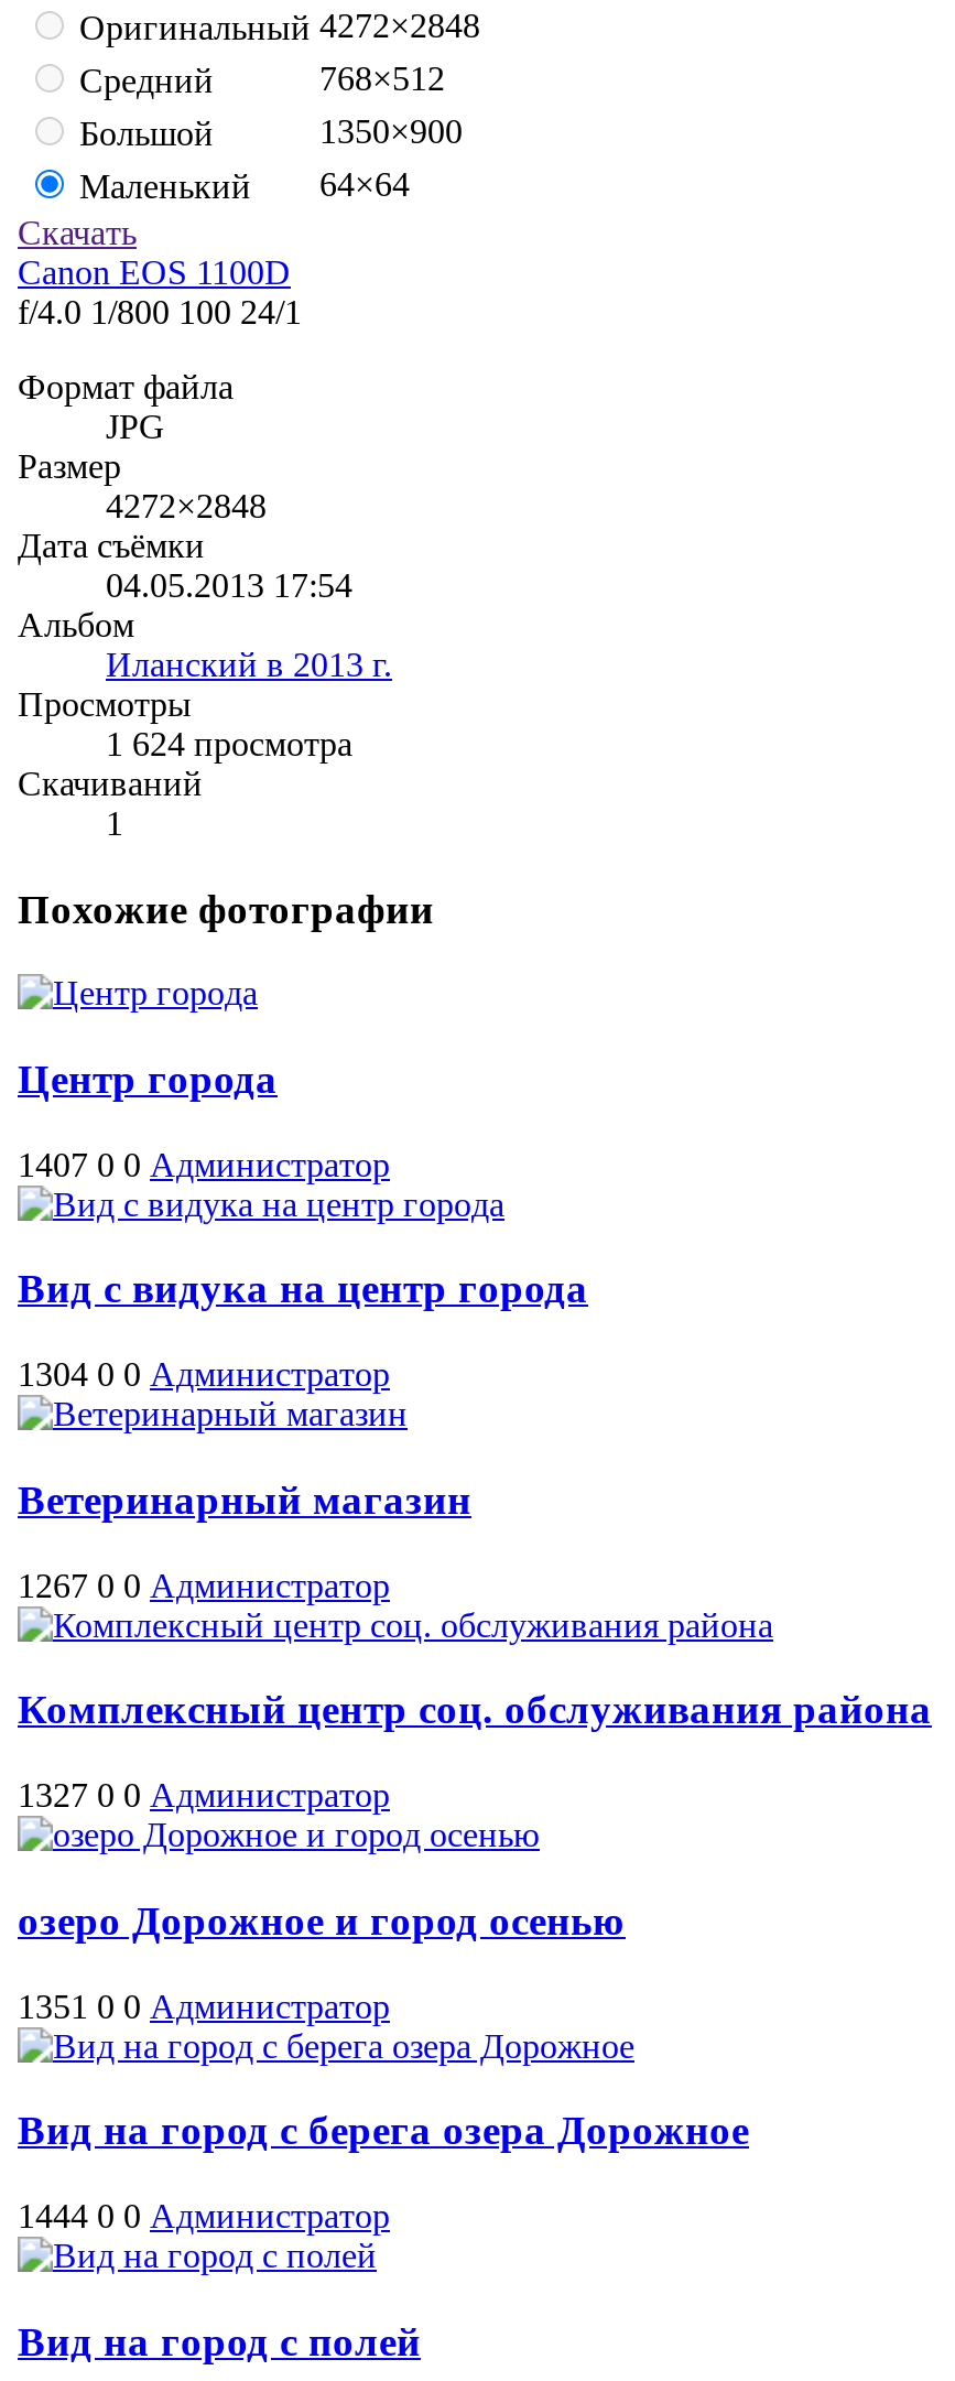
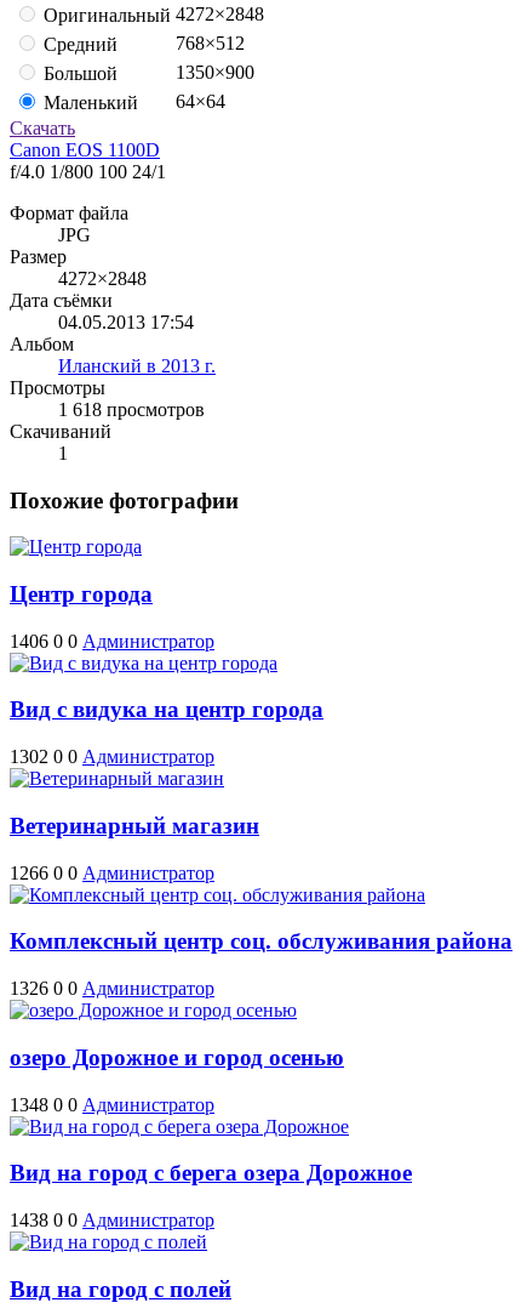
[106,725,352,762] 1 624 просмотра -> [58,399,205,420] 1 618 просмотров
[18,1145,390,1183] 1407 0 0 Администратор -> [10,631,214,651] 1406 0 0 Администратор
[18,1356,390,1393] 1304 0 0 Администратор -> [10,746,214,767] 1302 0 0 Администратор
[18,1566,390,1603] 1267 0 0 Администратор -> [10,862,214,883] 1266 0 0 Администратор
[18,1776,390,1814] 1327 0 0 Администратор -> [10,978,214,999] 1326 0 0 Администратор
[18,1987,390,2024] 1351 0 0 Администратор -> [10,1094,214,1114] 1348 0 0 Администратор
[18,2197,390,2234] 1444 0 0 Администратор -> [10,1210,214,1230] 1438 0 0 Администратор

